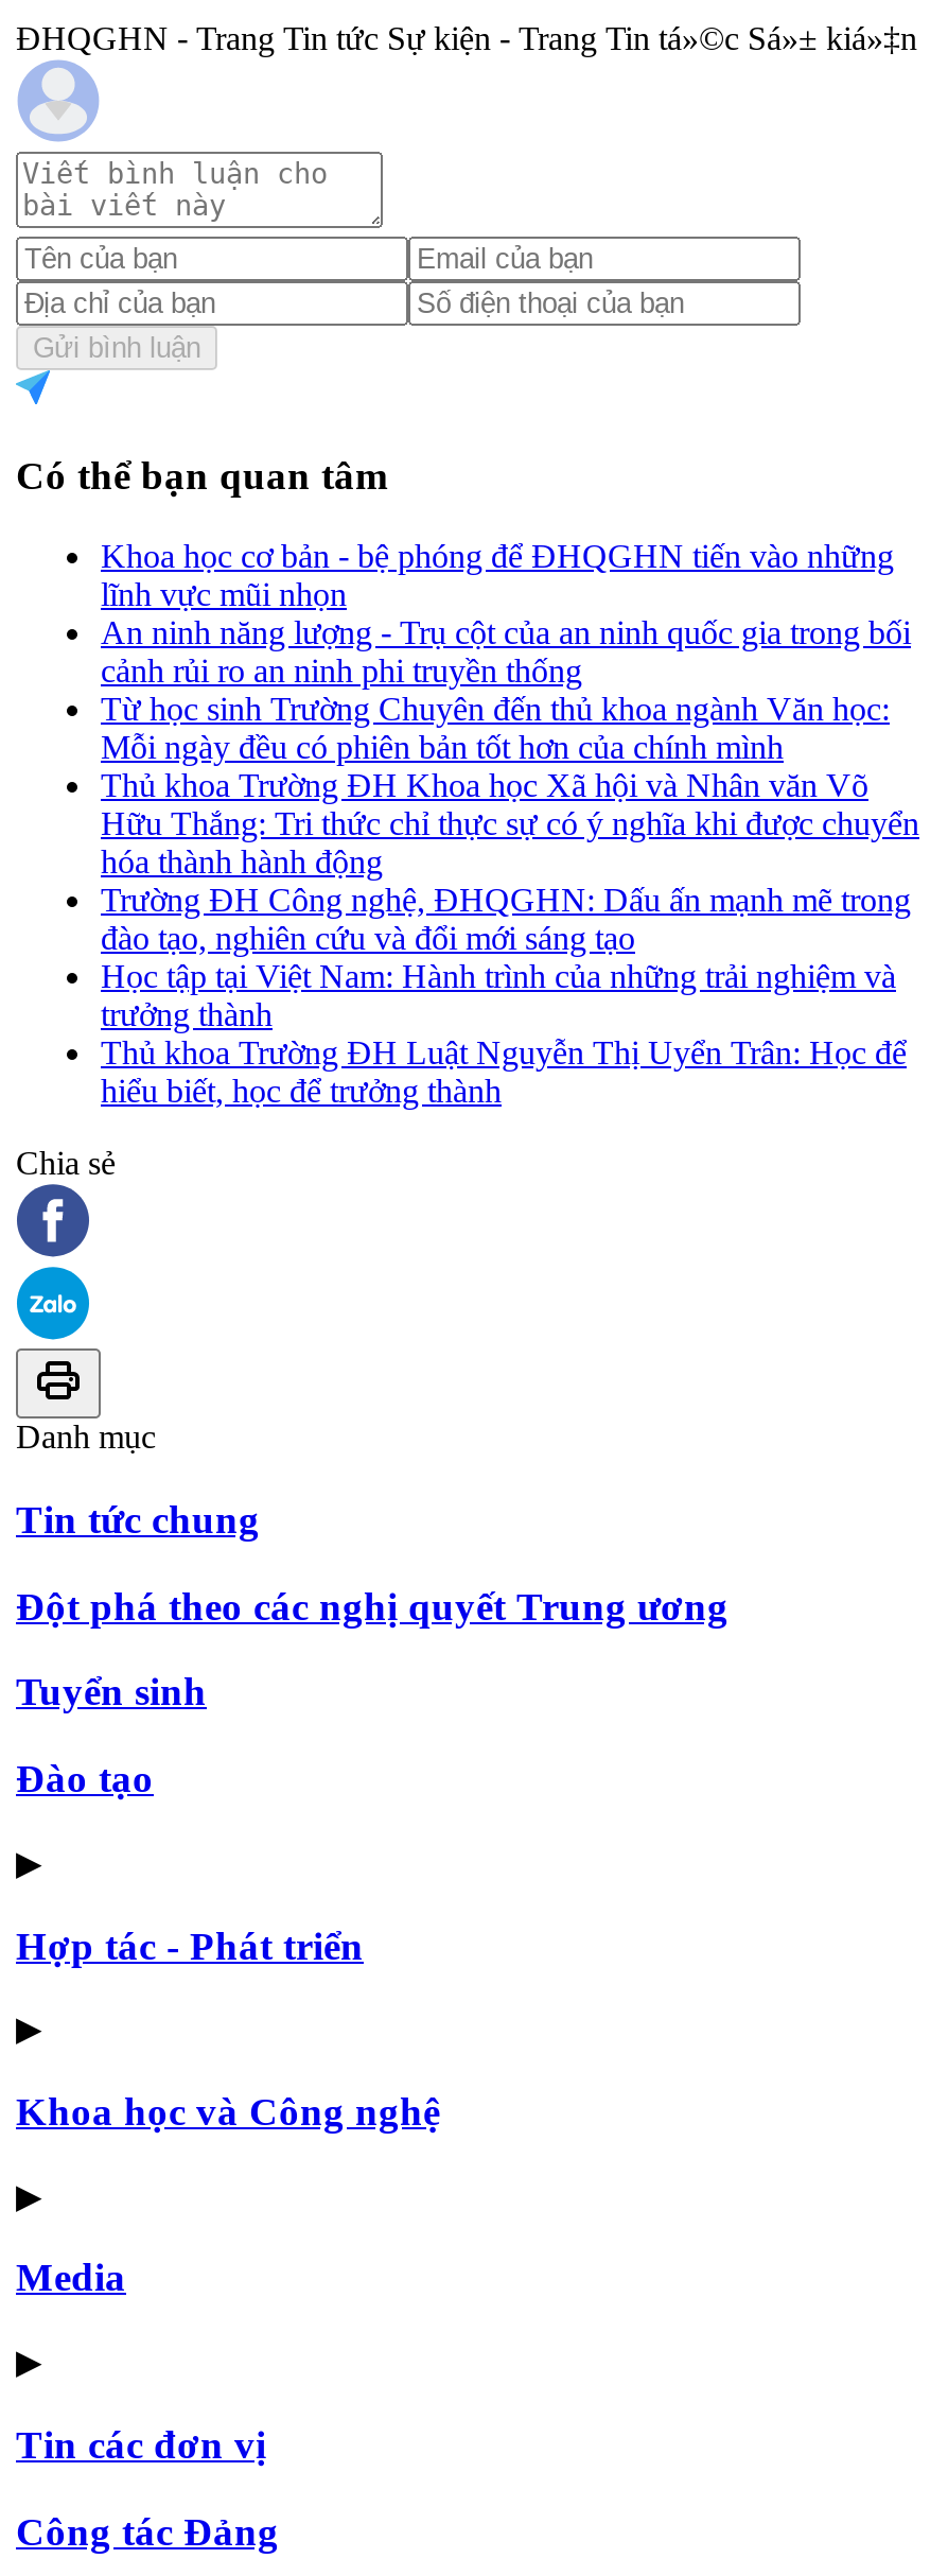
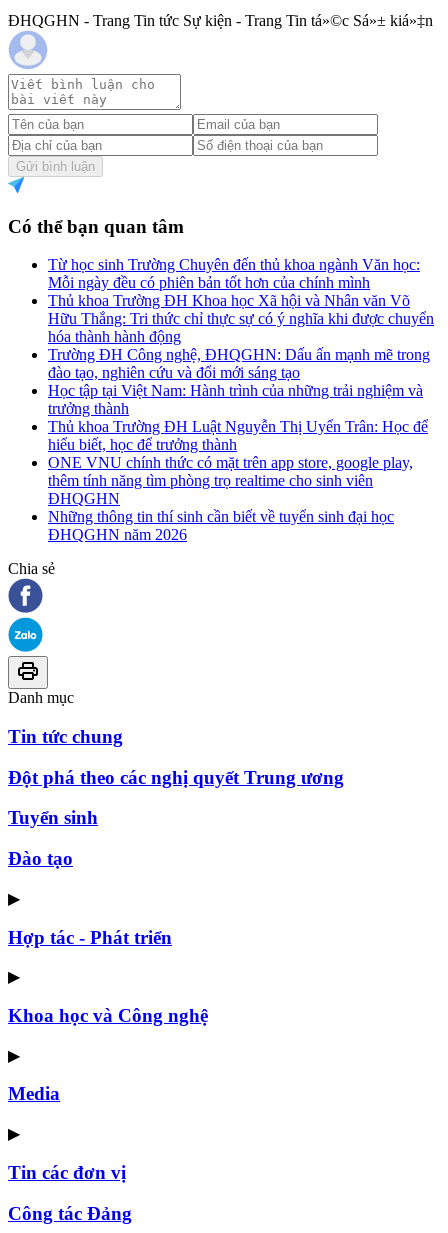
[101,538,911,689] Khoa học cơ bản - bệ phóng để ĐHQGHN tiến vào những | lĩnh vực mũi nhọn | An ninh năng lượng - Trụ cột của an ninh quốc gia trong bối | cảnh rủi ro an ninh phi truyền thống -> none
moved [101,691,919,1109] -> [48,256,434,453]: Từ học sinh Trường Chuyên đến thủ khoa ngành Văn học: | Mỗi ngày đều có phiên bản tốt hơn của chính mình | Thủ khoa Trường ĐH Khoa học Xã hội và Nhân văn Võ | ... | Thủ khoa Trường ĐH Luật Nguyễn Thị Uyển Trân: Học để | hiểu biết, học để trưởng thành
none -> [48,454,413,543] ONE VNU chính thức có mặt trên app store, google play, | thêm tính năng tìm phòng trọ realtime cho sinh viên | ĐHQGHN | Những thông tin thí sinh cần biết về tuyển sinh đại học | ĐHQGHN năm 2026

